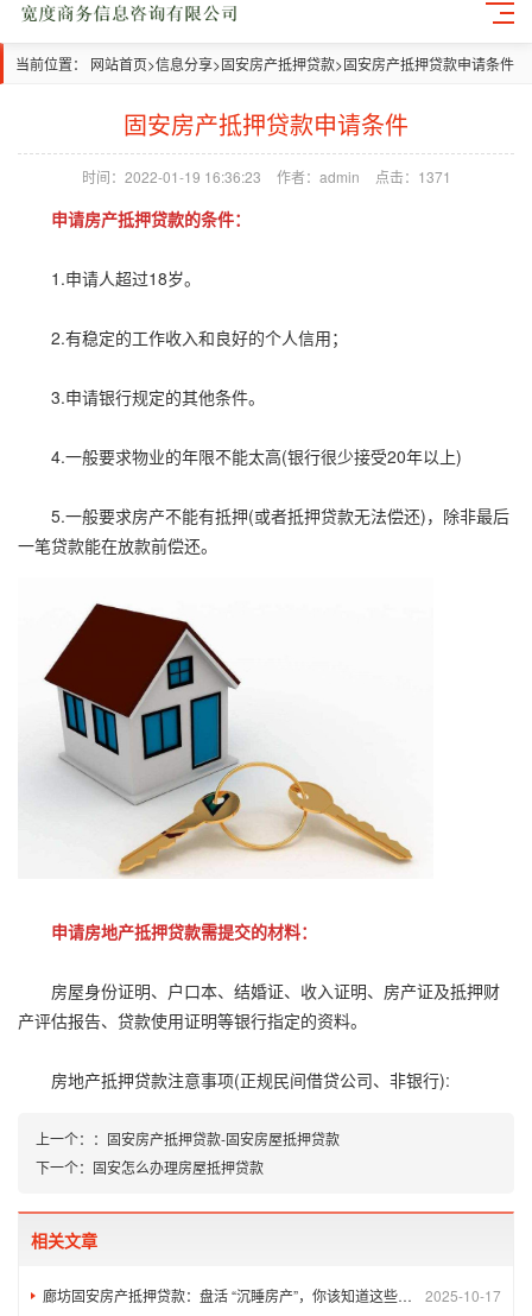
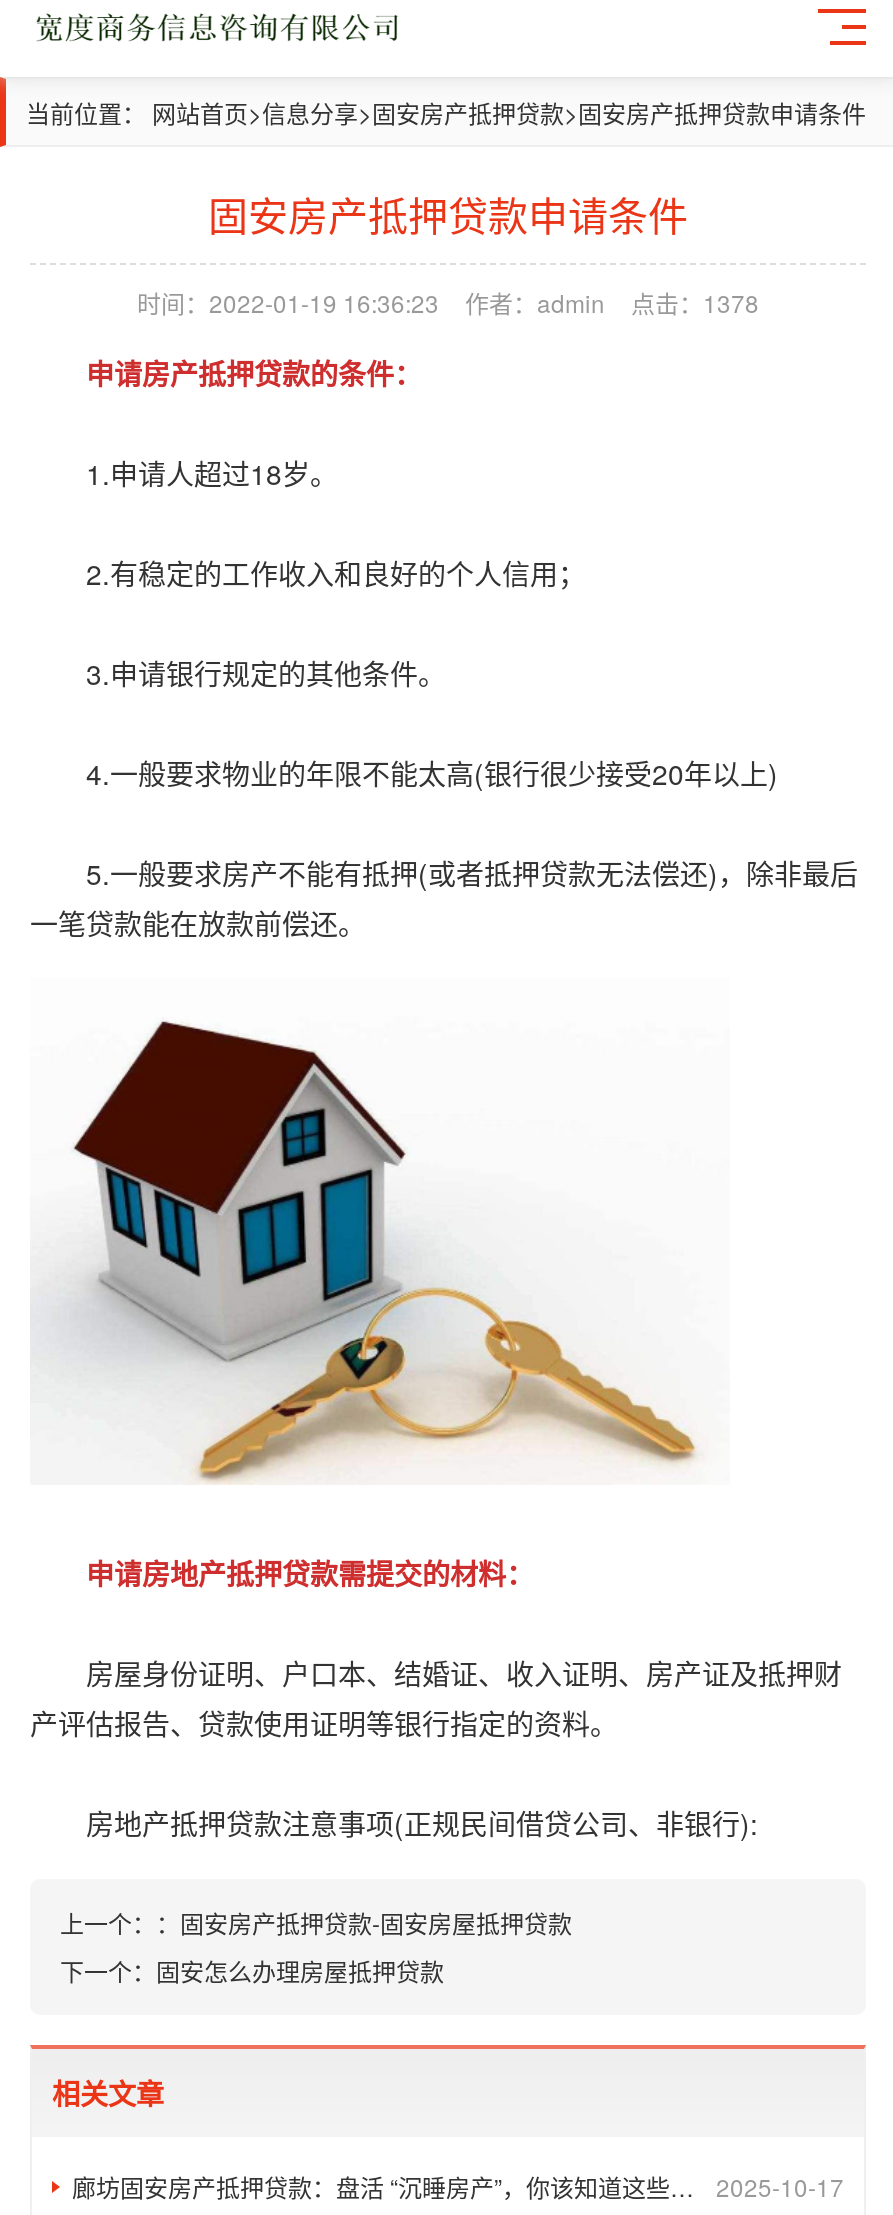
[81,166,451,186] 时间：2022-01-19 16:36:23 作者：admin 点击：1371 -> [137,285,759,319] 时间：2022-01-19 16:36:23 作者：admin 点击：1378

